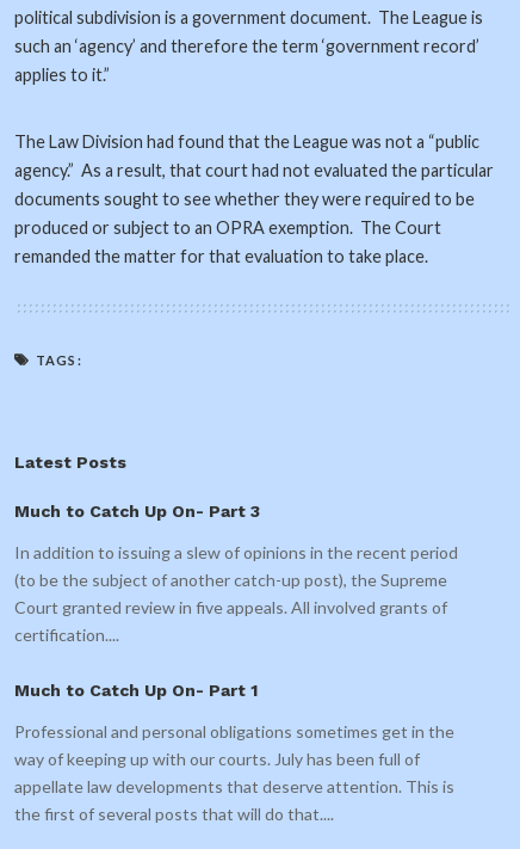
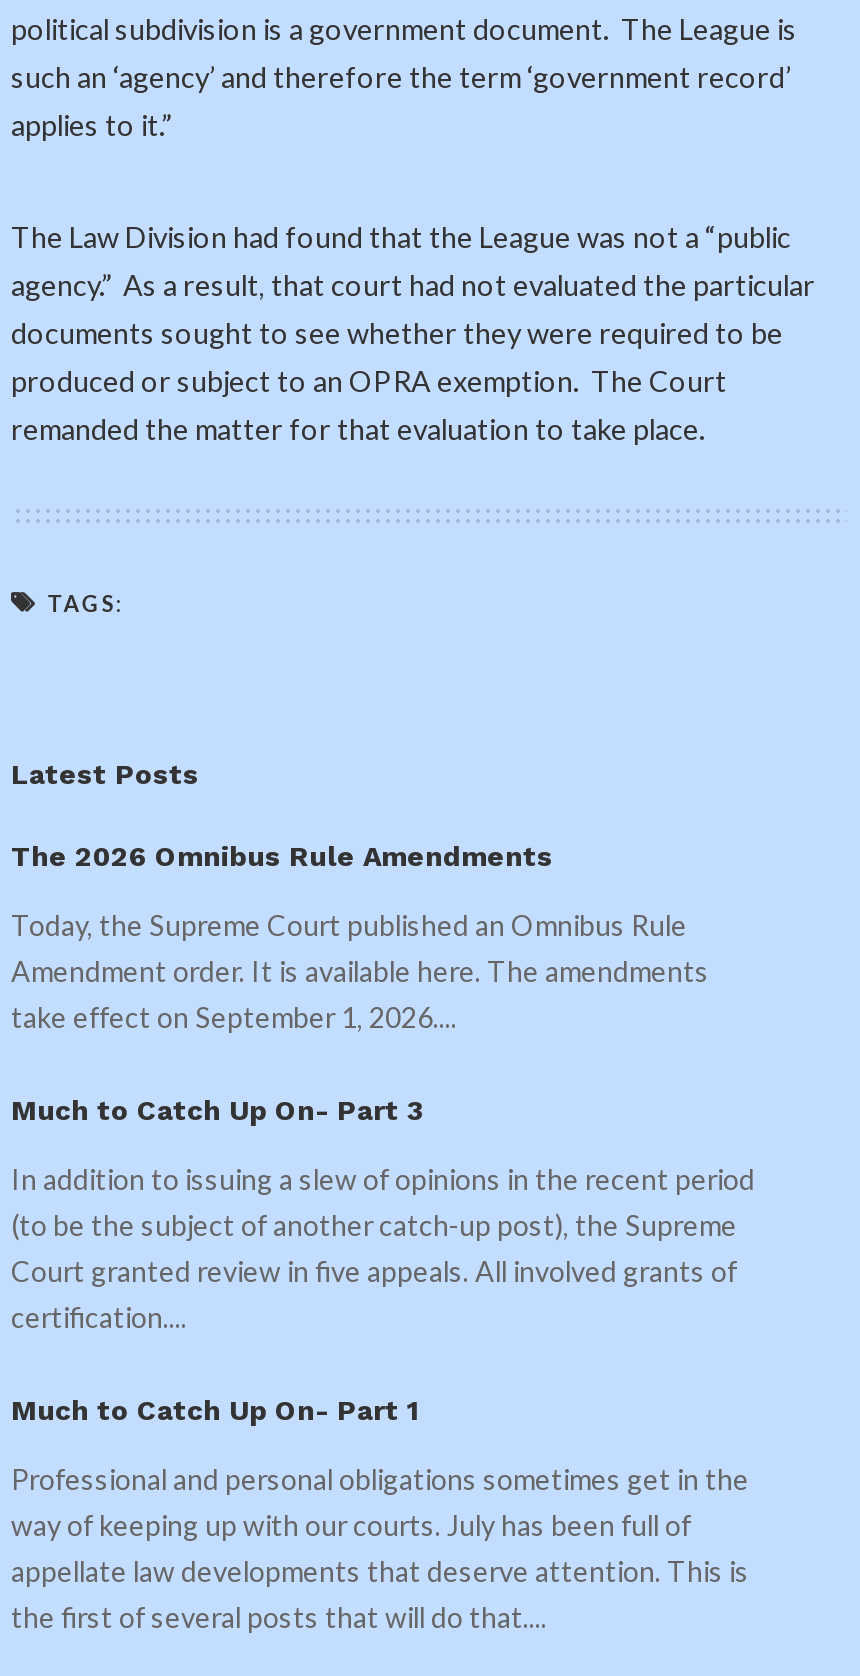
none -> [11,840,709,1034] The 2026 Omnibus Rule Amendments | Today, the Supreme Court published an Omnibus Rule | Amendment order. It is available here. The amendments | take effect on September 1, 2026....

